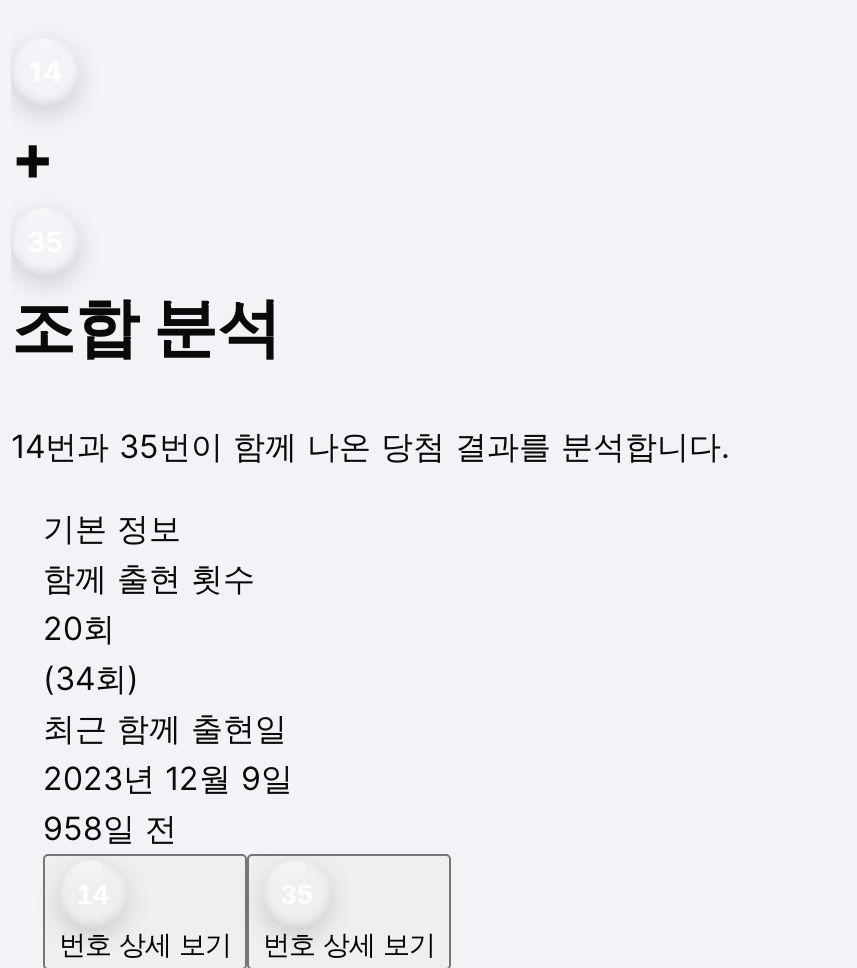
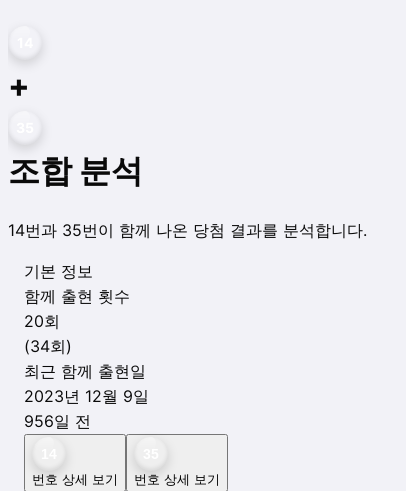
[43,808,177,848] 958일 전 -> [24,411,91,431] 956일 전

